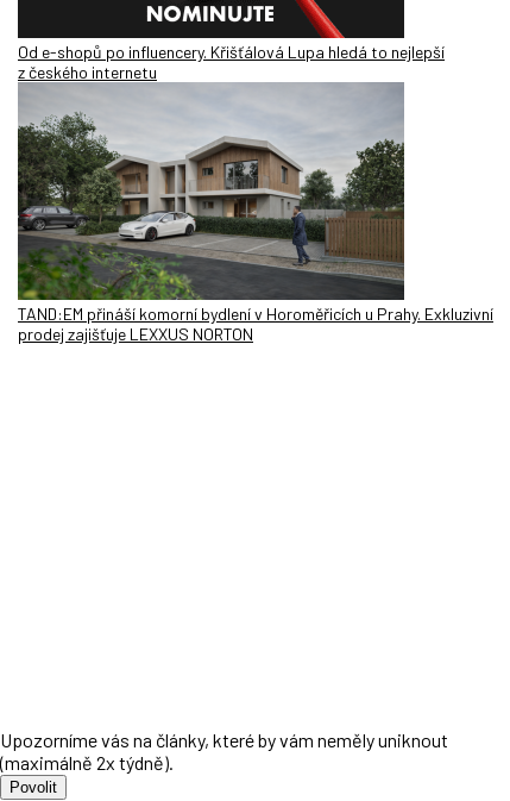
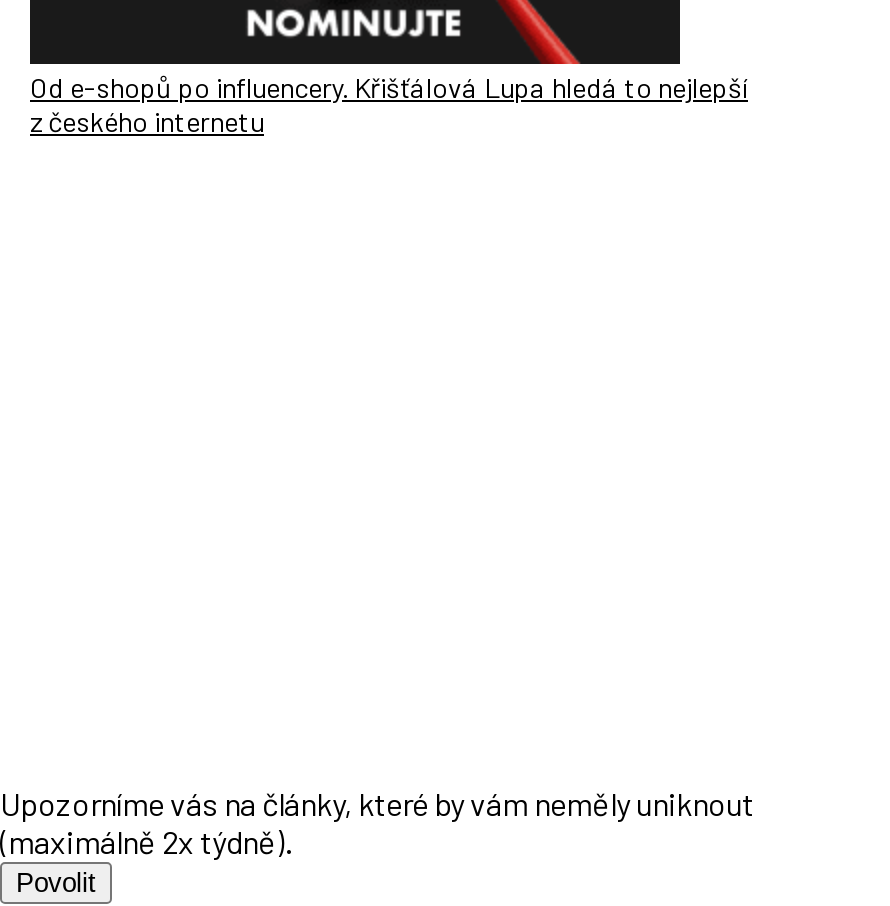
[18,81,493,344] [image] | TAND:EM přináší komorní bydlení v Horoměřicích u Prahy. Exkluzivní | prodej zajišťuje LEXXUS NORTON -> none

